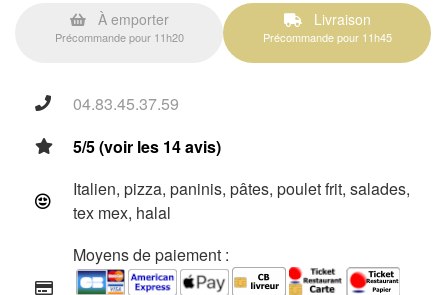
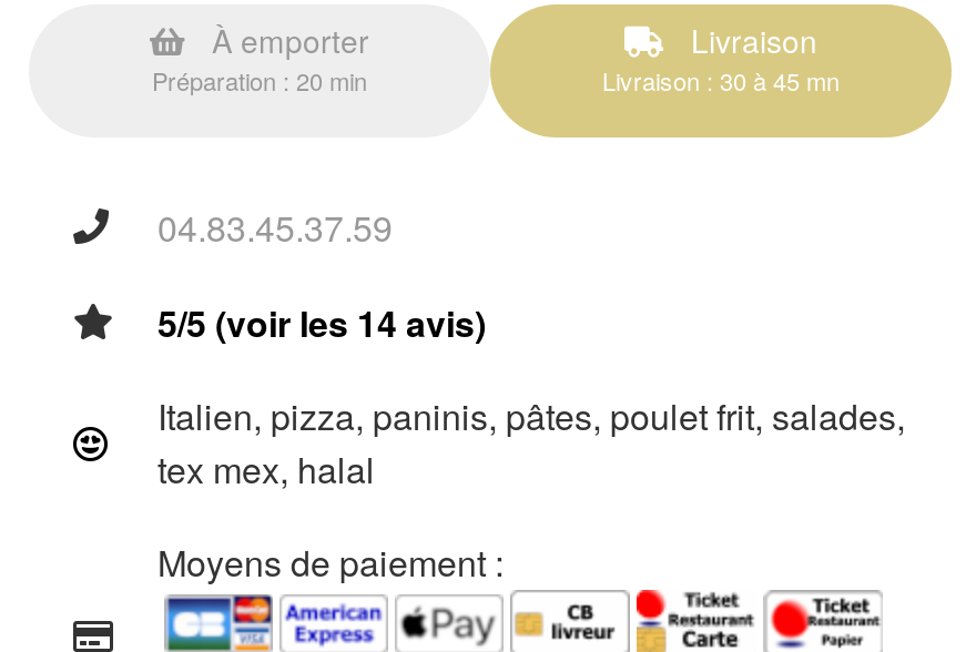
[54,29,183,45] Précommande pour 11h20 -> [152,62,367,98] Préparation : 20 min
[262,29,391,45] Précommande pour 11h45 -> [602,62,840,98] Livraison : 30 à 45 mn

